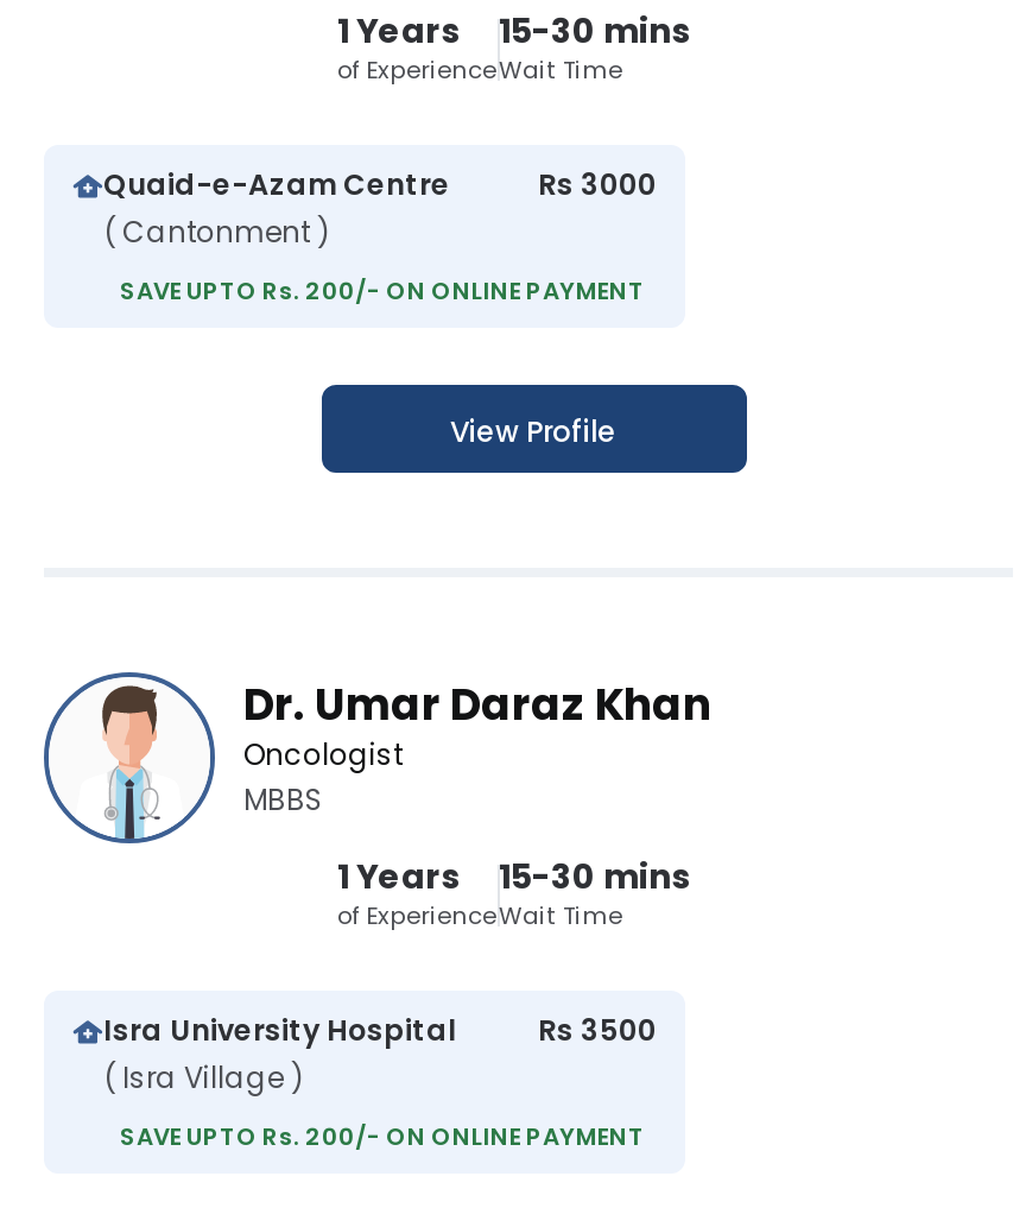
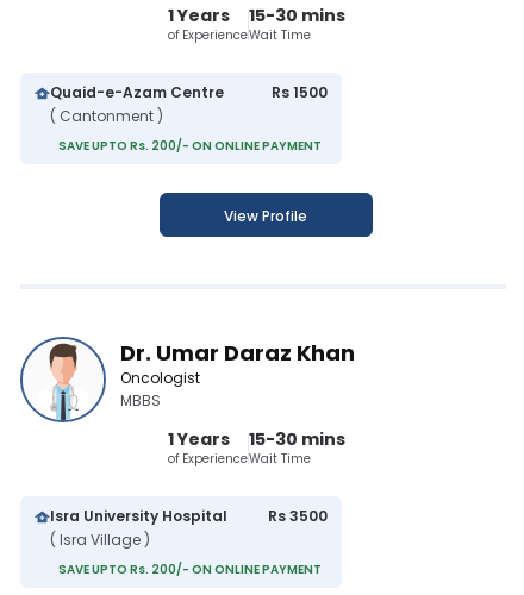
[538,164,657,205] Rs 3000 -> [272,82,327,103] Rs 1500

